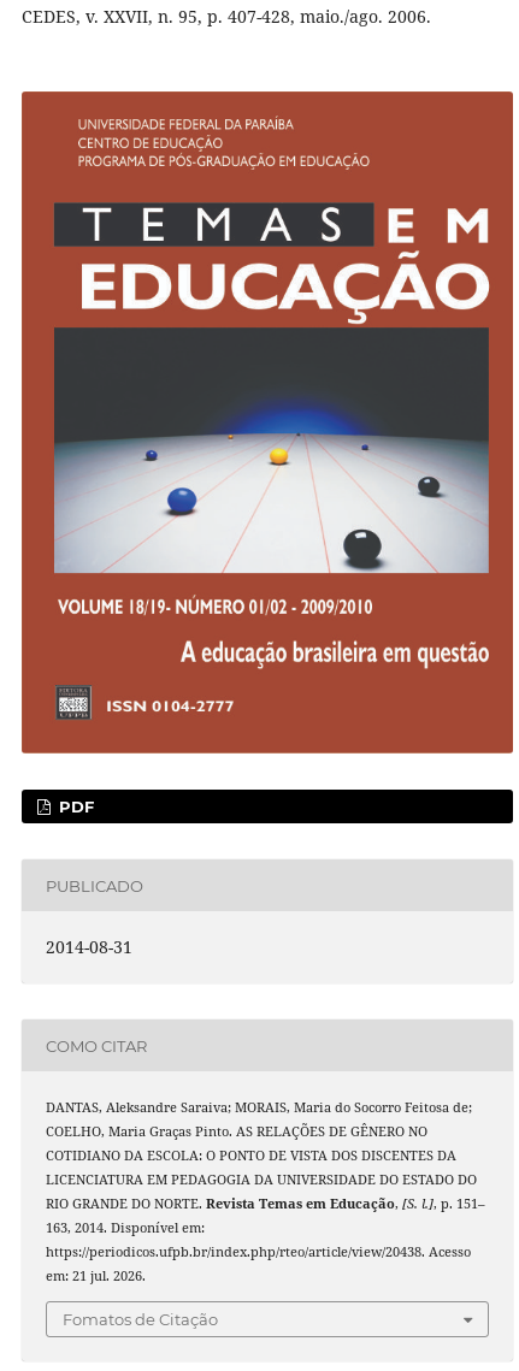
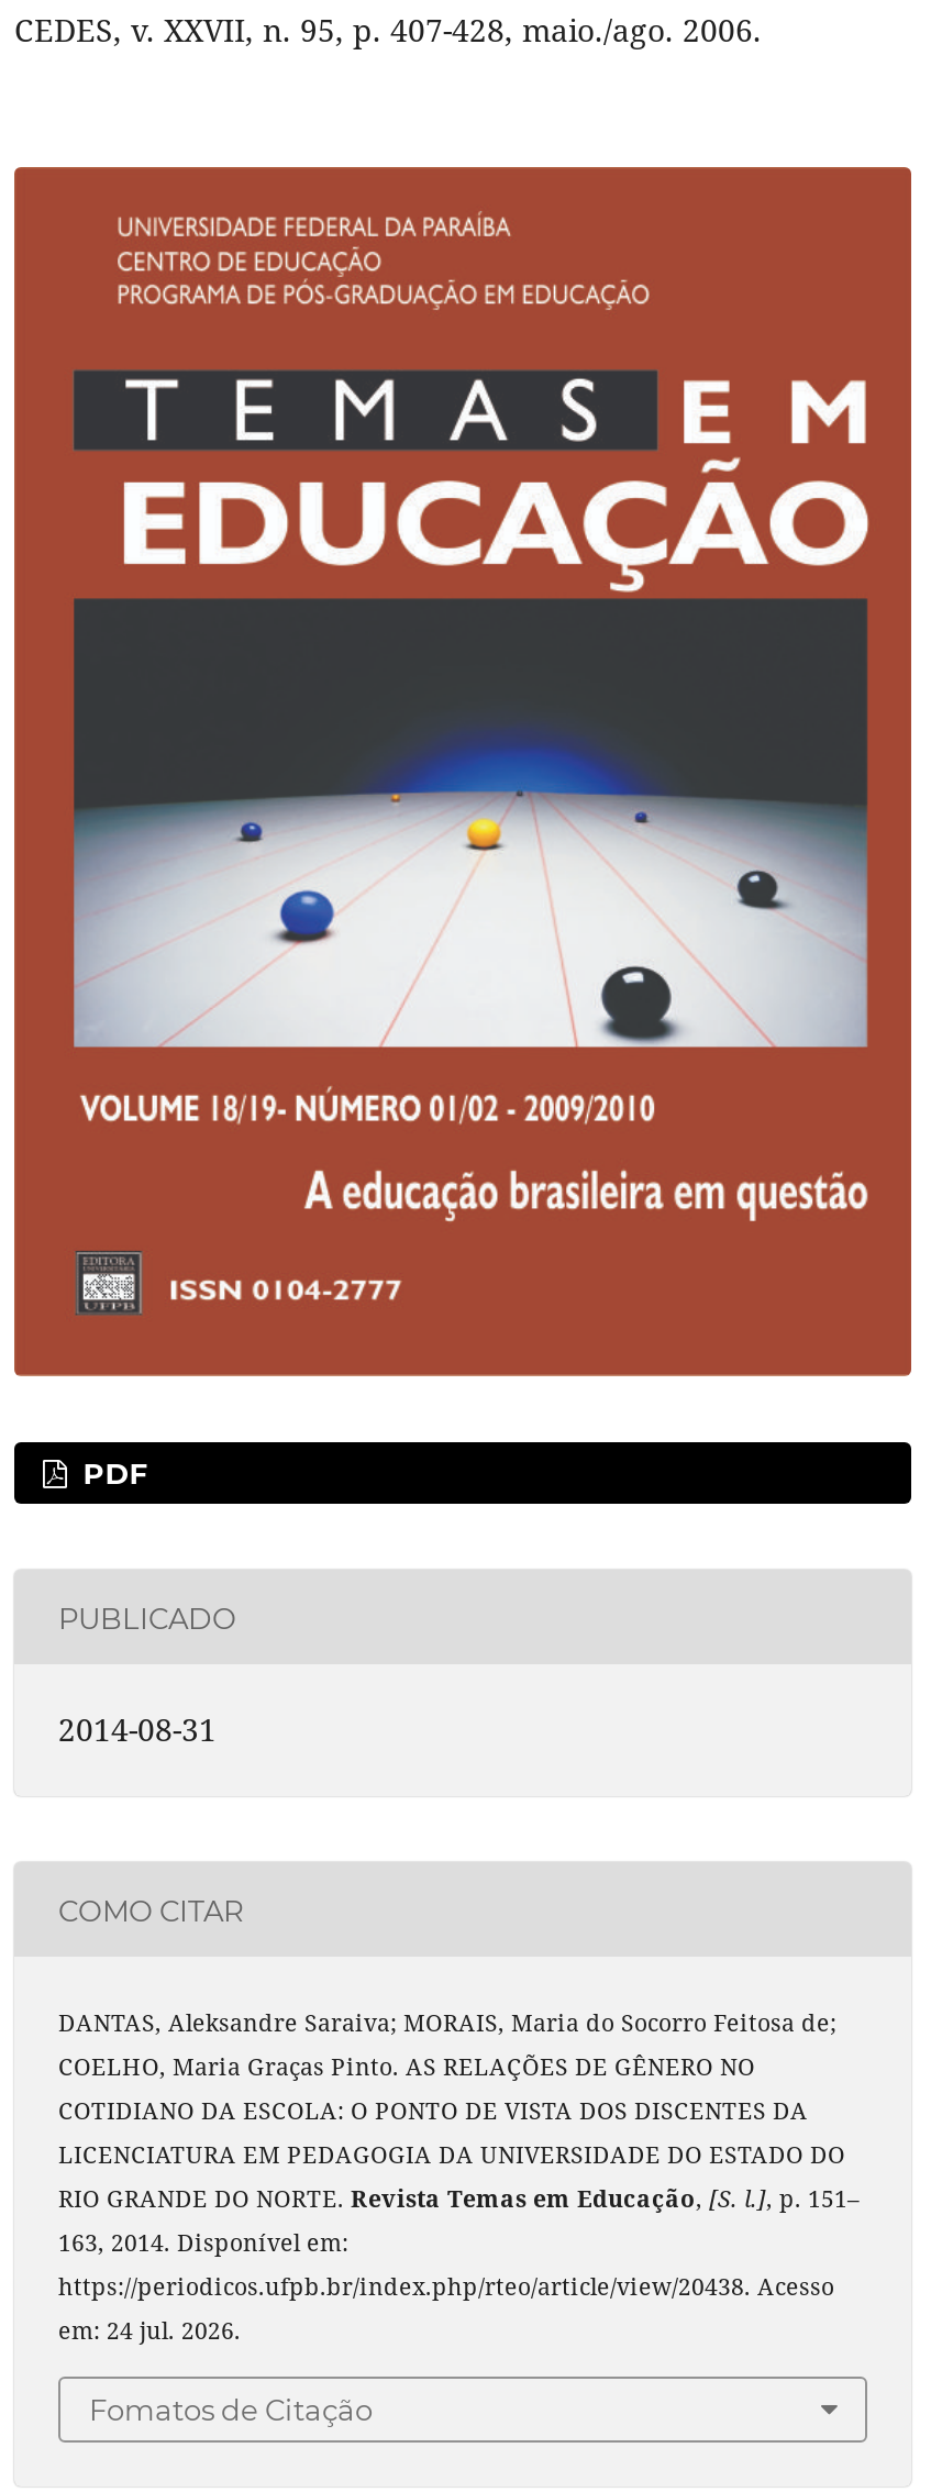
[46,1268,146,1285] em: 21 jul. 2026. -> [58,2316,241,2347] em: 24 jul. 2026.

